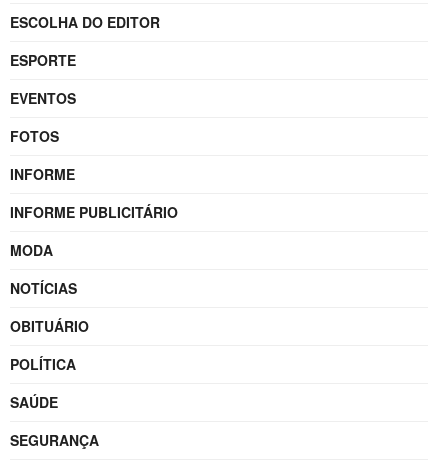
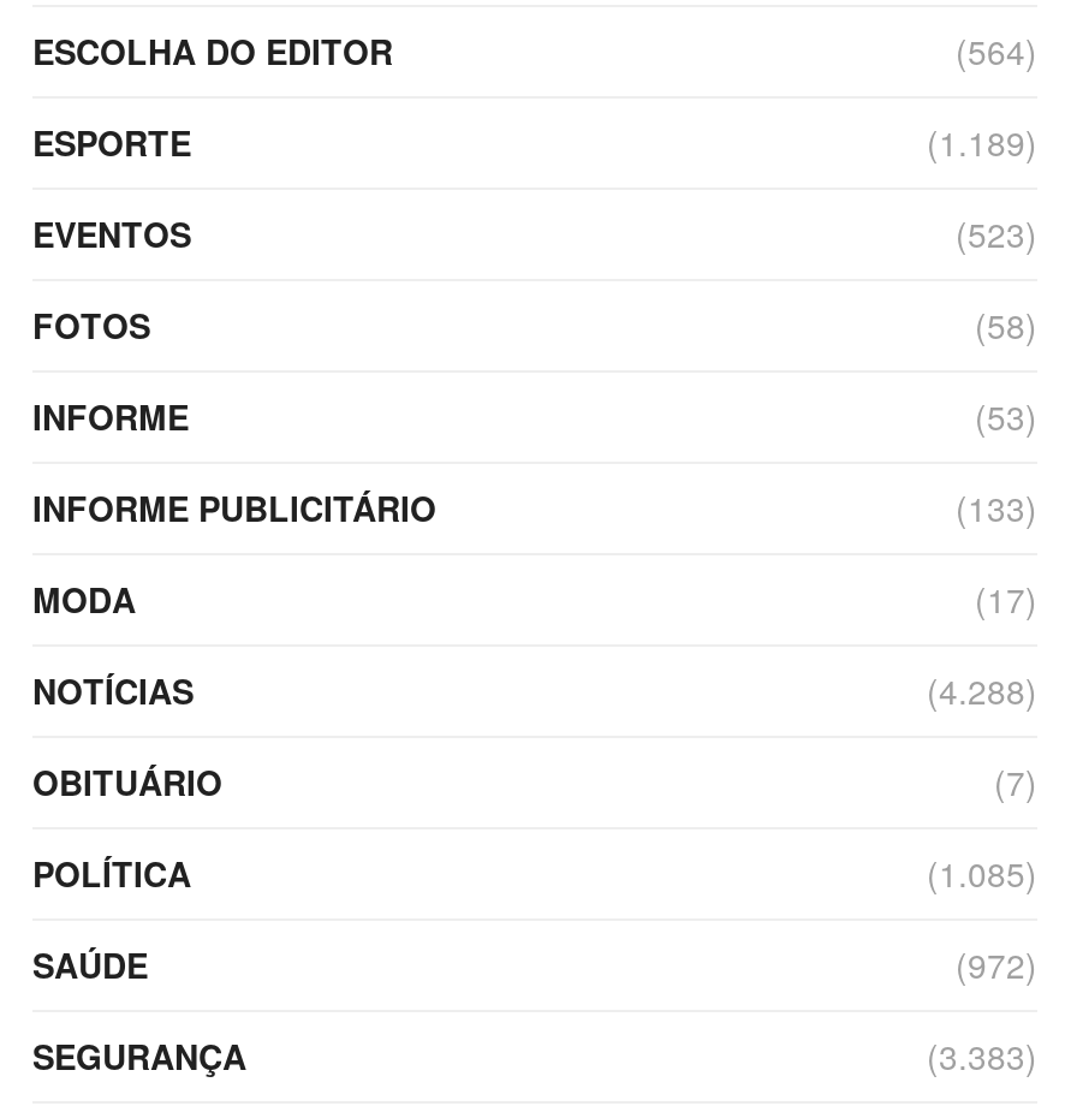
none -> [956,25,1037,73] (564)
none -> [927,117,1037,165] (1.189)
none -> [956,208,1037,256] (523)
none -> [975,299,1037,347] (58)
none -> [975,391,1037,439] (53)
none -> [956,482,1037,530] (133)
none -> [975,573,1037,622] (17)
none -> [927,665,1037,713] (4.288)
none -> [994,756,1037,804] (7)
none -> [927,848,1037,896] (1.085)
none -> [956,939,1037,987] (972)
none -> [927,1030,1037,1078] (3.383)

